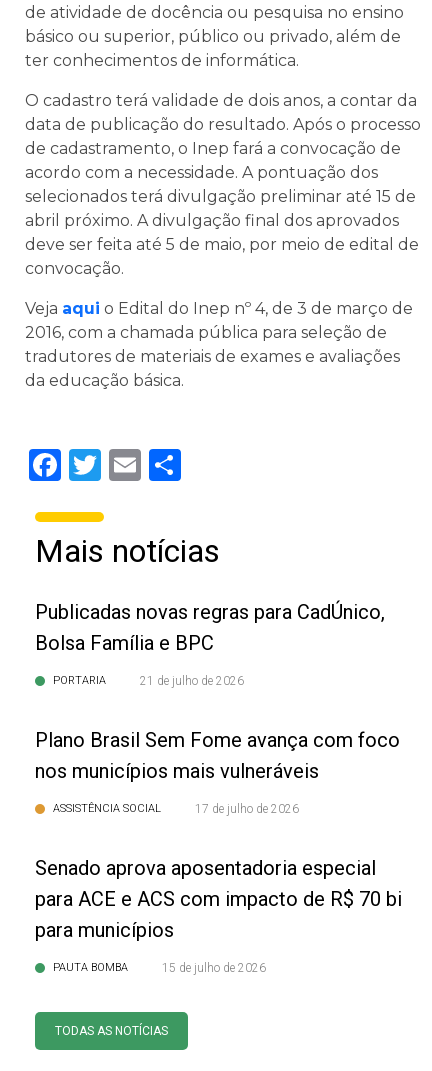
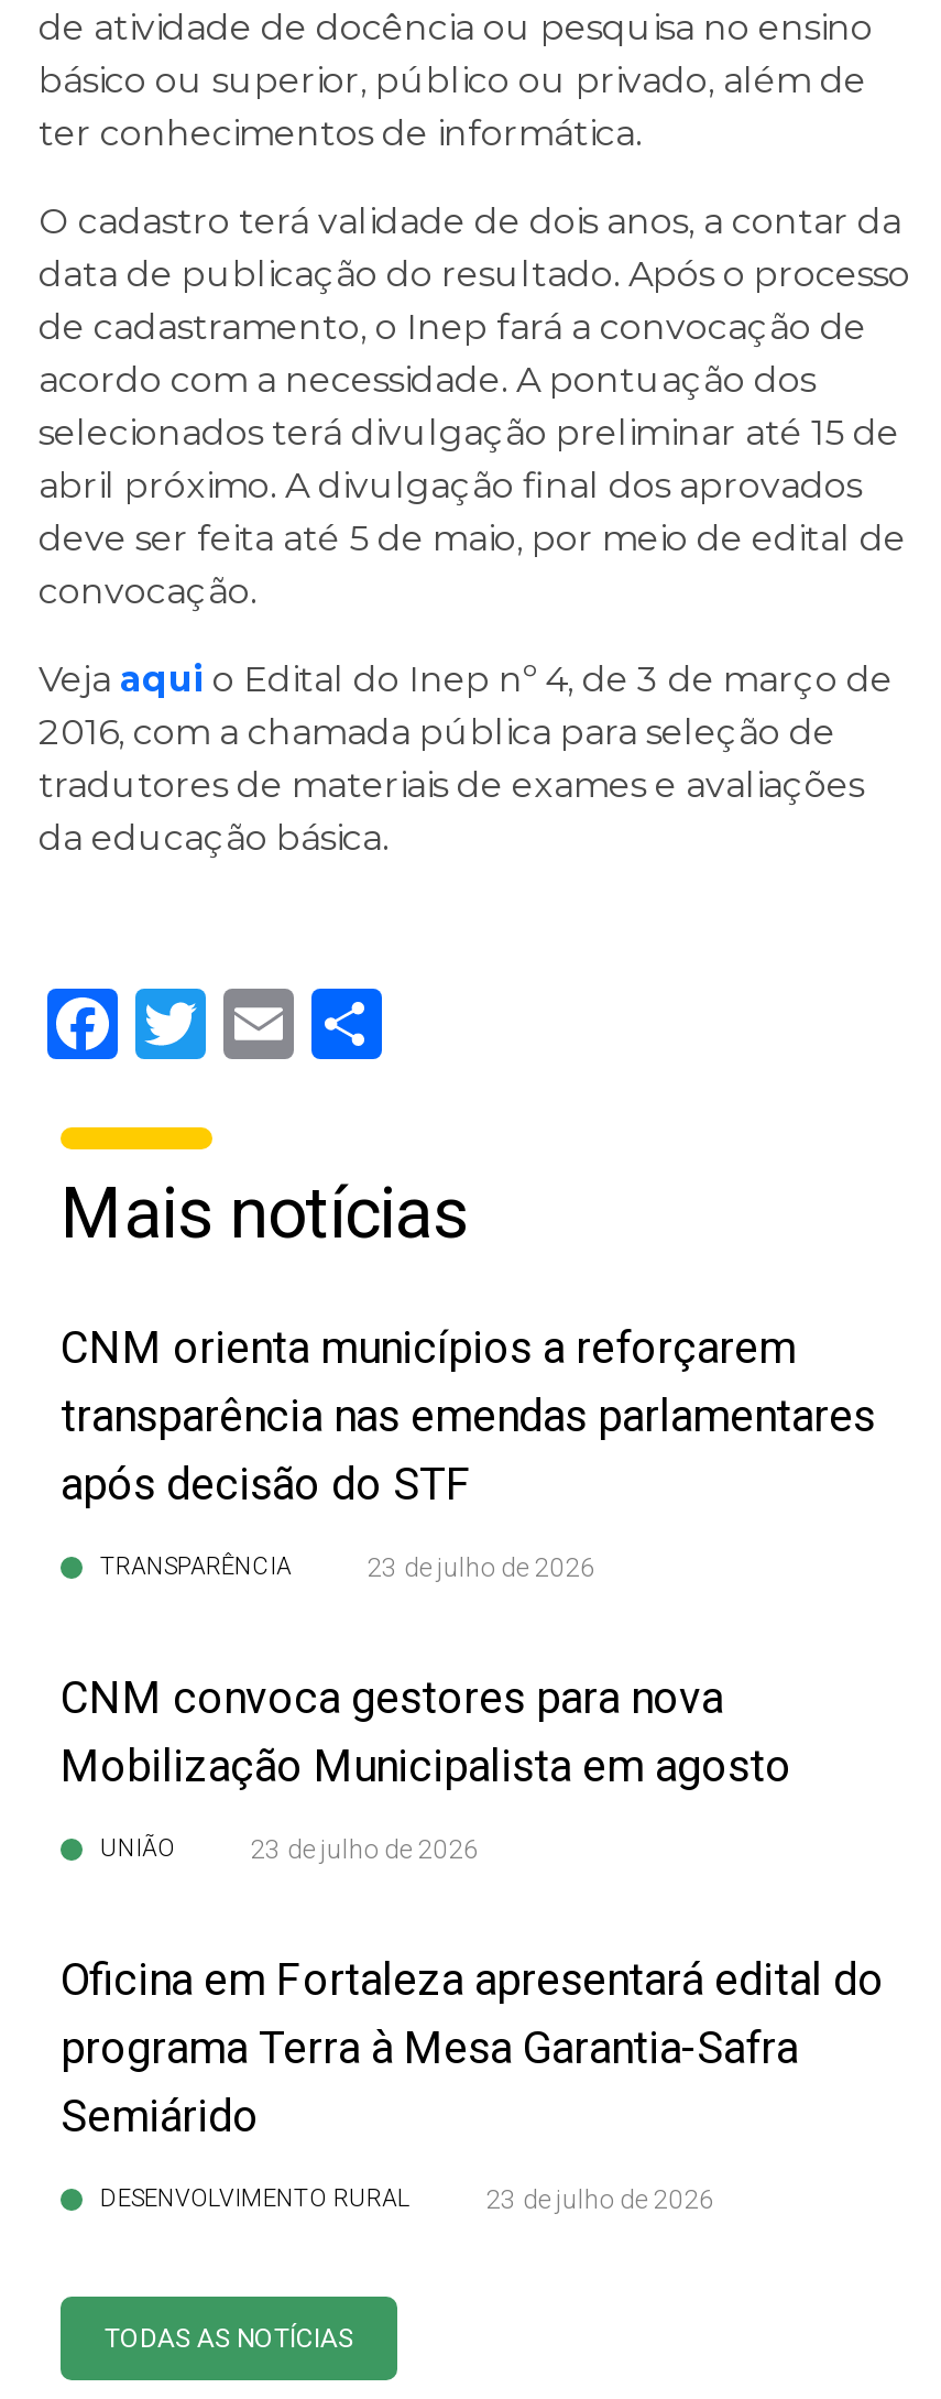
[35,600,385,655] Publicadas novas regras para CadÚnico, | Bolsa Família e BPC -> [61,1321,875,1511] CNM orienta municípios a reforçarem | transparência nas emendas parlamentares | após decisão do STF
[53,674,244,688] PORTARIA | 21 de julho de 2026 -> [100,1552,595,1583] TRANSPARÊNCIA | 23 de julho de 2026
[35,728,400,783] Plano Brasil Sem Fome avança com foco | nos municípios mais vulneráveis -> [61,1671,791,1792] CNM convoca gestores para nova | Mobilização Municipalista em agosto
[53,802,299,816] ASSISTÊNCIA SOCIAL | 17 de julho de 2026 -> [100,1834,479,1865] UNIÃO | 23 de julho de 2026
[35,856,402,942] Senado aprova aposentadoria especial | para ACE e ACS com impacto de R$ 70 bi | para municípios -> [61,1953,884,2142] Oficina em Fortaleza apresentará edital do | programa Terra à Mesa Garantia-Safra | Semiárido
[53,961,266,975] PAUTA BOMBA | 15 de julho de 2026 -> [100,2184,714,2215] DESENVOLVIMENTO RURAL | 23 de julho de 2026

